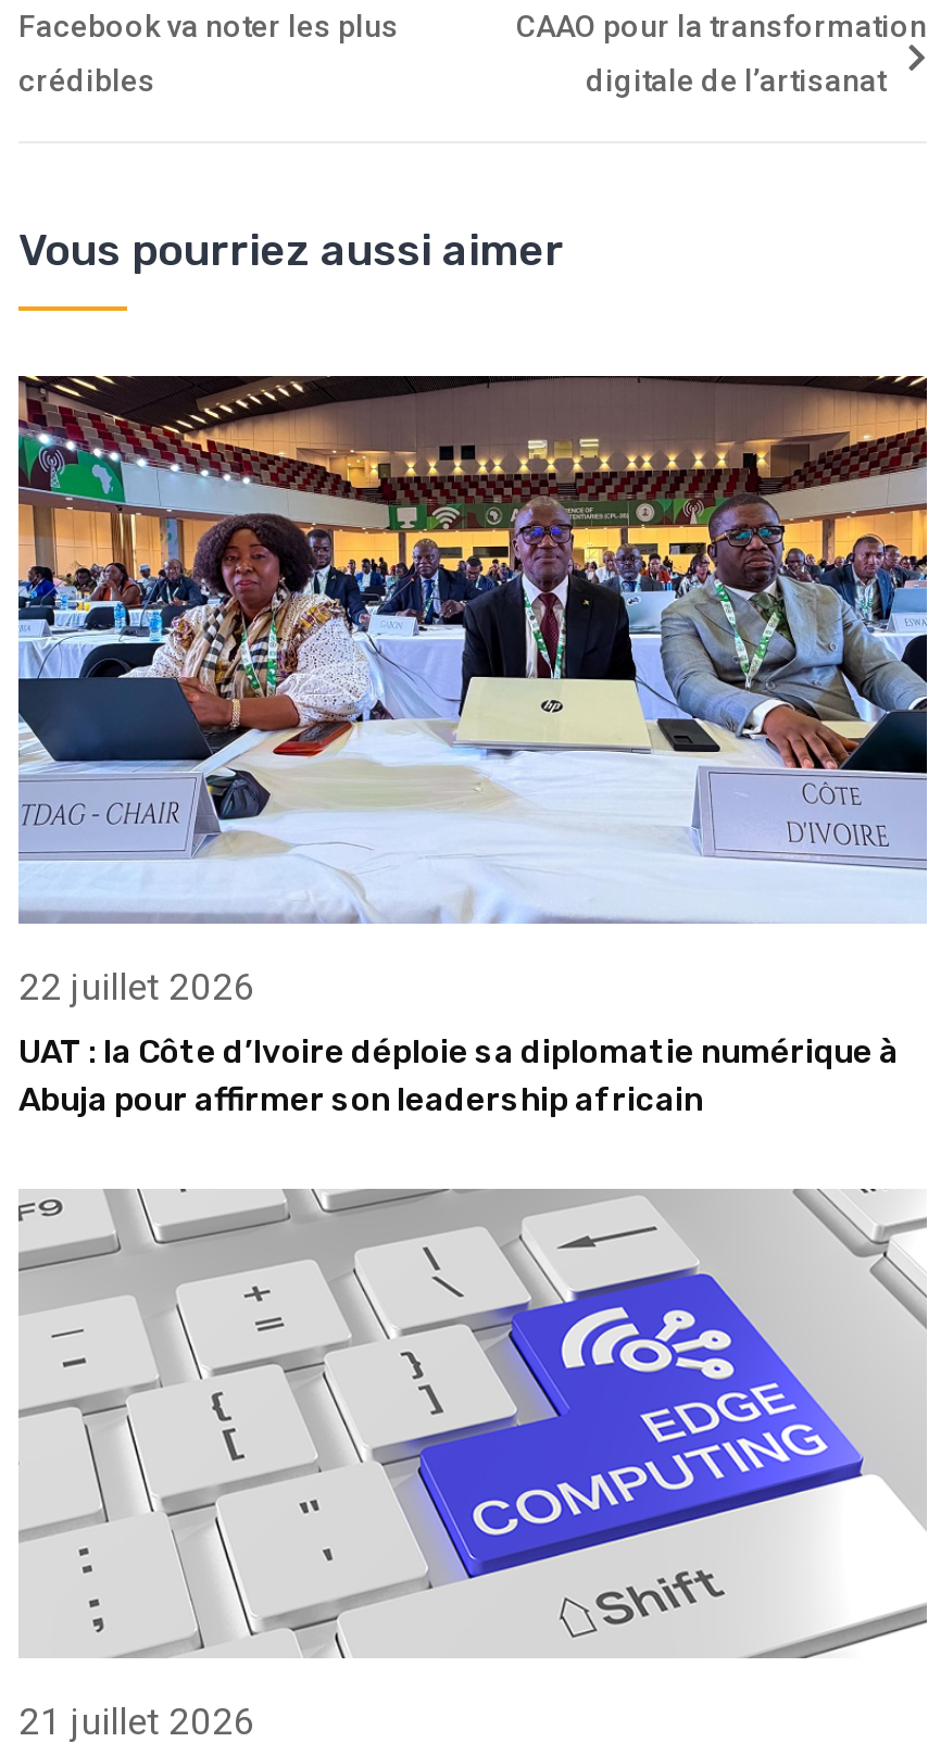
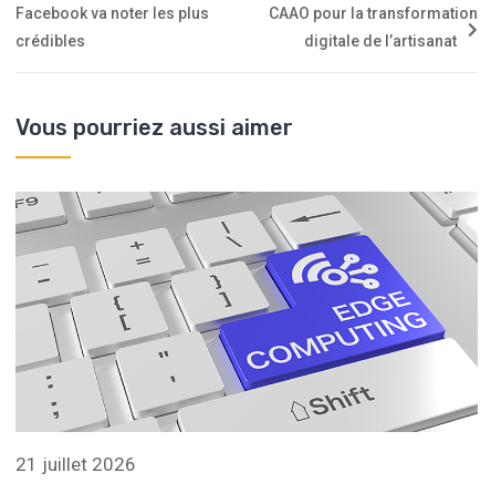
[16,374,929,1118] [image] | 22 juillet 2026 | UAT : la Côte d’Ivoire déploie sa diplomatie numérique à | Abuja pour affirmer son leadership africain -> none

